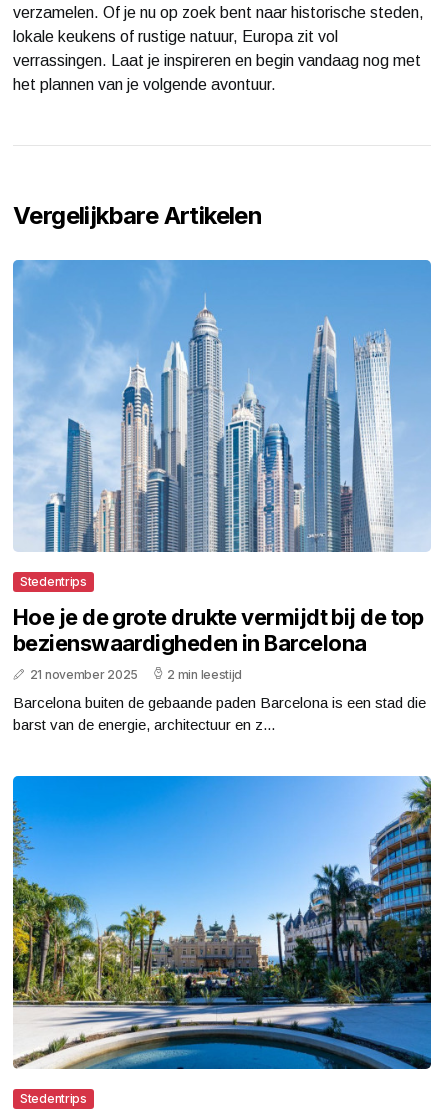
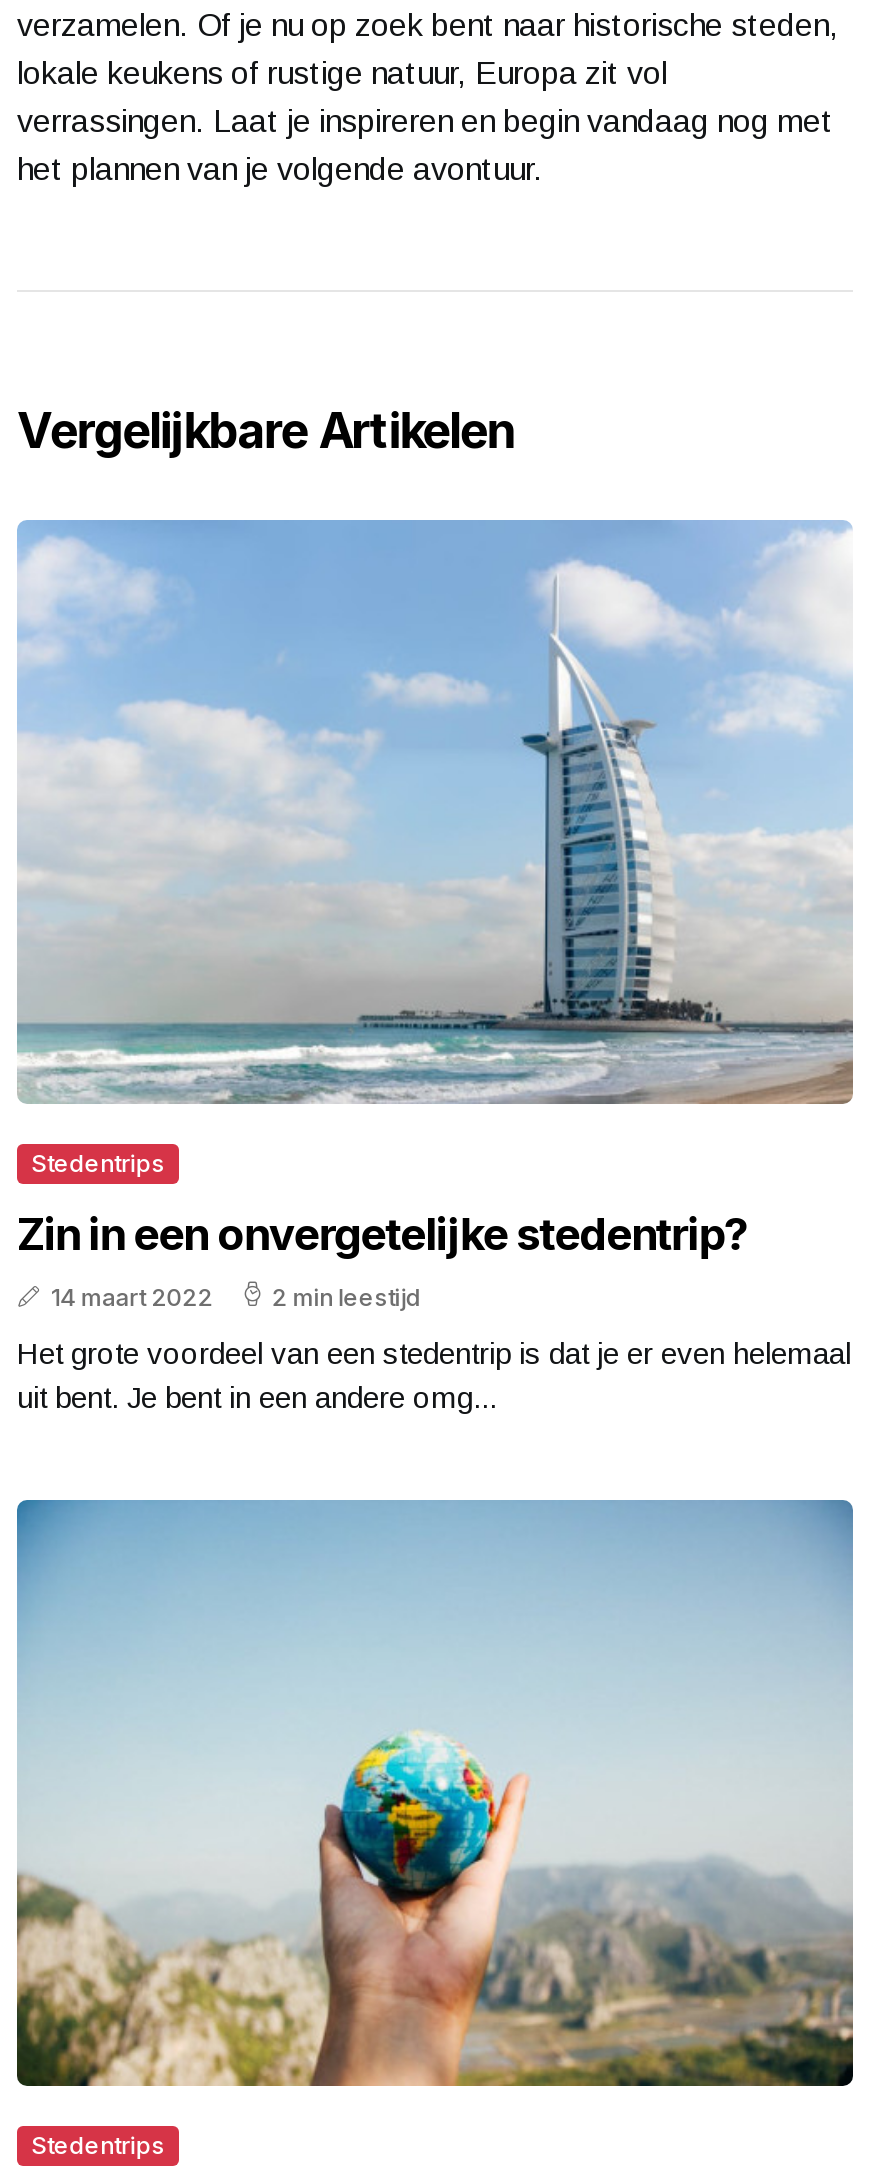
[13,260,432,553] [image] -> [17,520,855,1106] [image]
[13,604,424,682] Hoe je de grote drukte vermijdt bij de top | bezienswaardigheden in Barcelona | 21 november 2025 -> [17,1209,746,1313] Zin in een onvergetelijke stedentrip? | 14 maart 2022
[13,694,426,733] Barcelona buiten de gebaande paden Barcelona is een stad die | barst van de energie, architectuur en z... -> [17,1337,851,1415] Het grote voordeel van een stedentrip is dat je er even helemaal | uit bent. Je bent in een andere omg...
[12,775,432,1070] [image] -> [15,1498,855,2088] [image]

